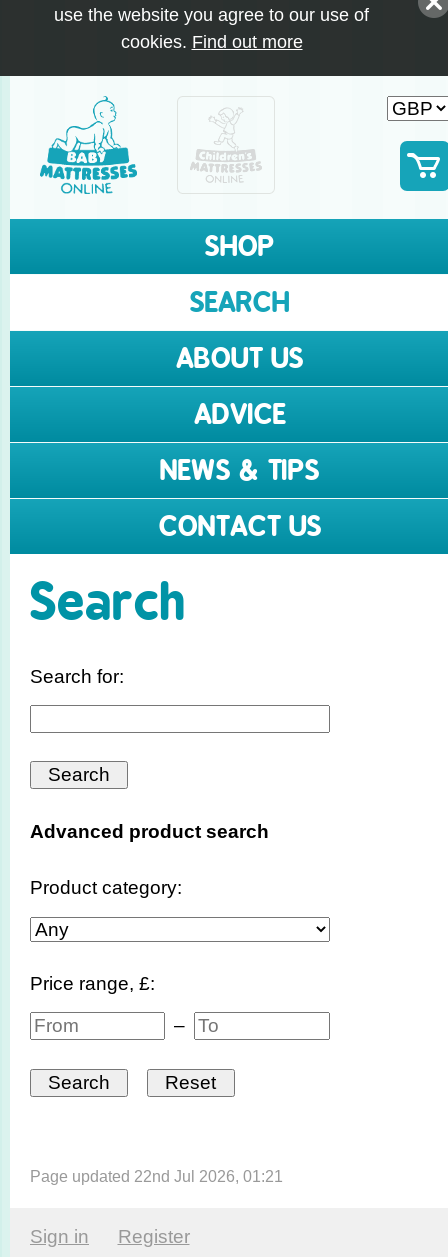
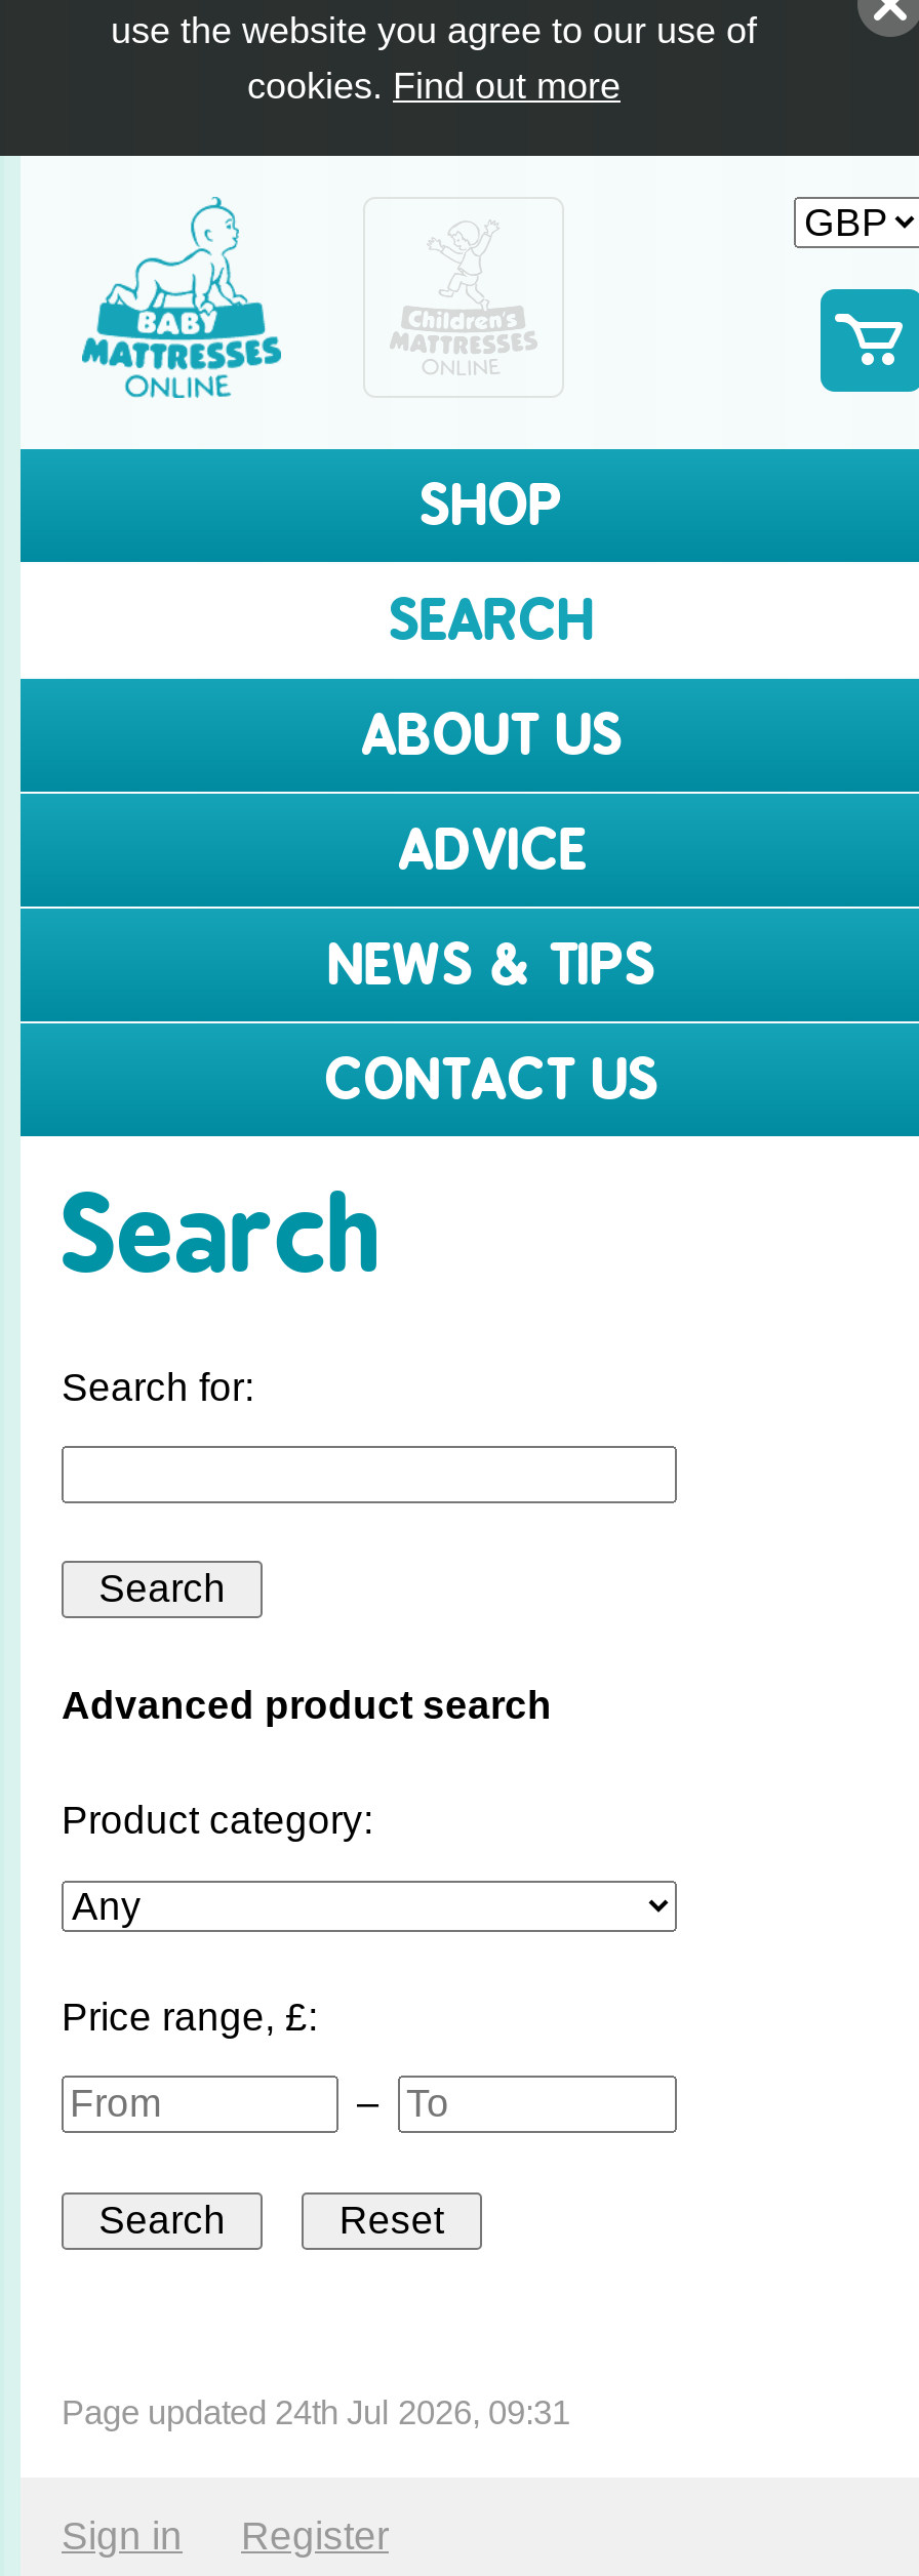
[30,1167,283,1185] Page updated 22nd Jul 2026, 01:21 -> [62,2394,570,2431] Page updated 24th Jul 2026, 09:31

